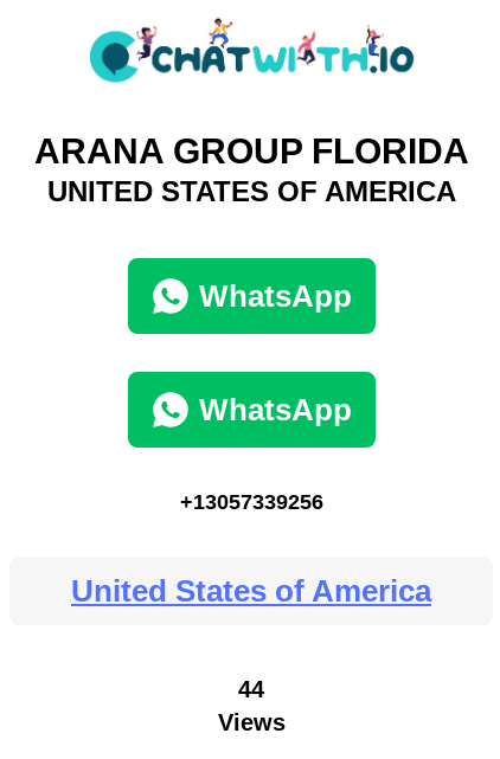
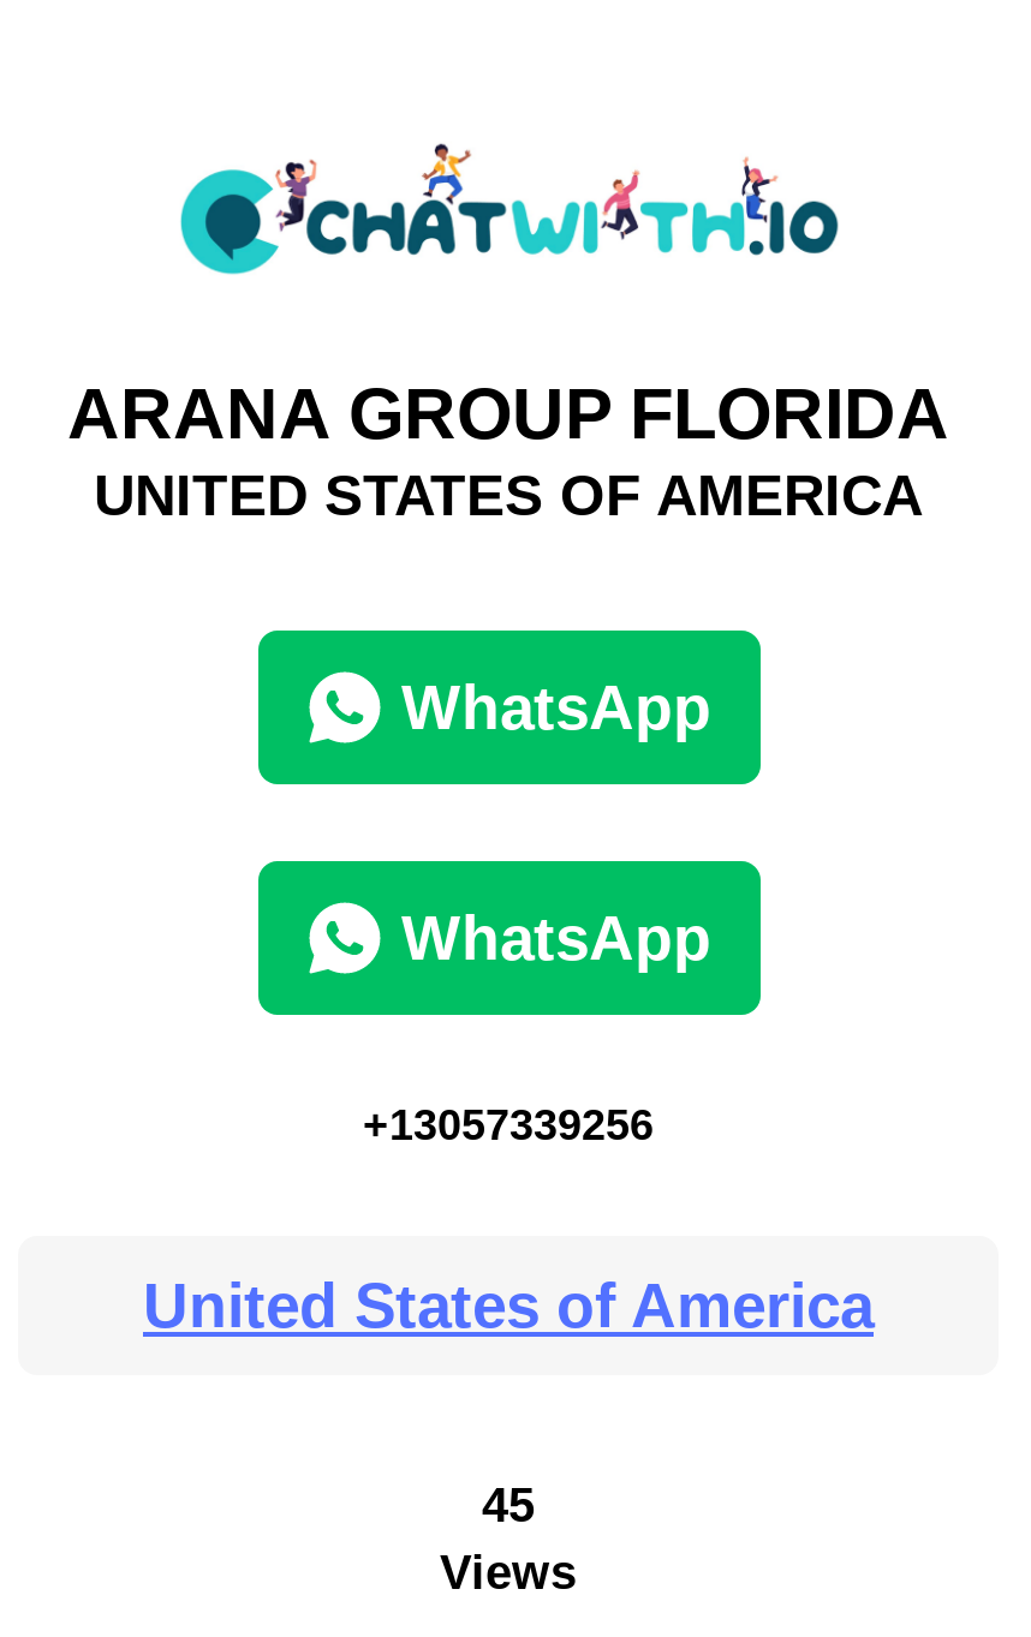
[238,676,264,702] 44 -> [482,1478,535,1531] 45

